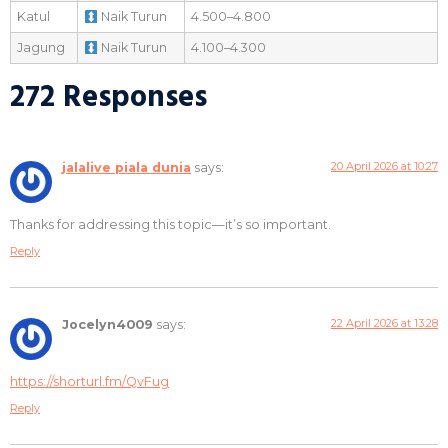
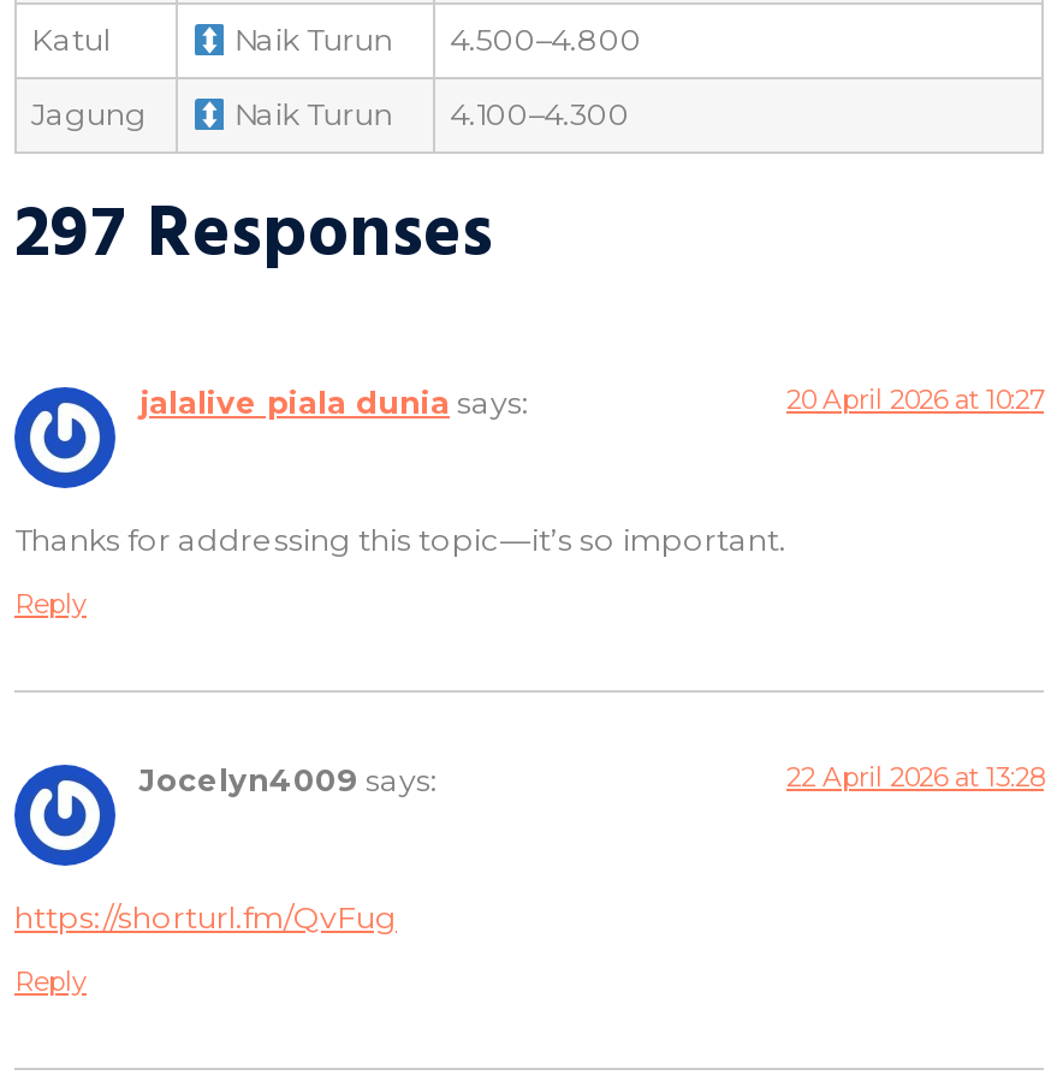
[10,73,207,121] 272 Responses -> [14,177,493,292] 297 Responses

